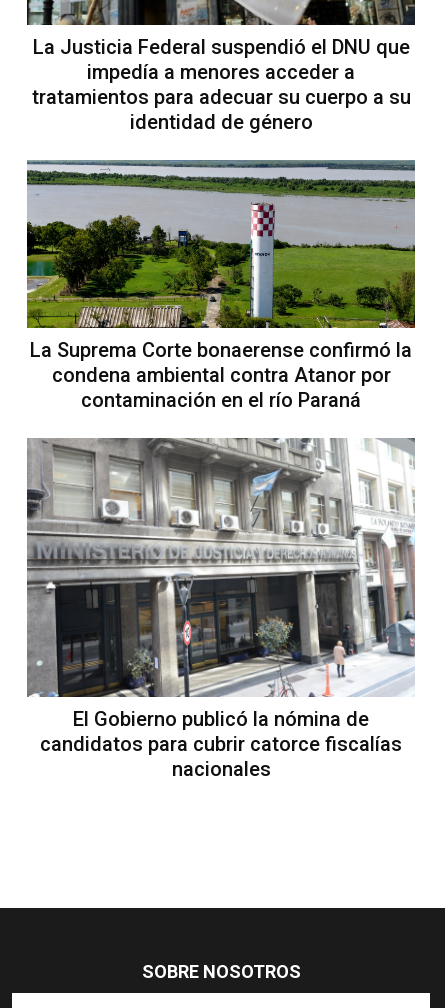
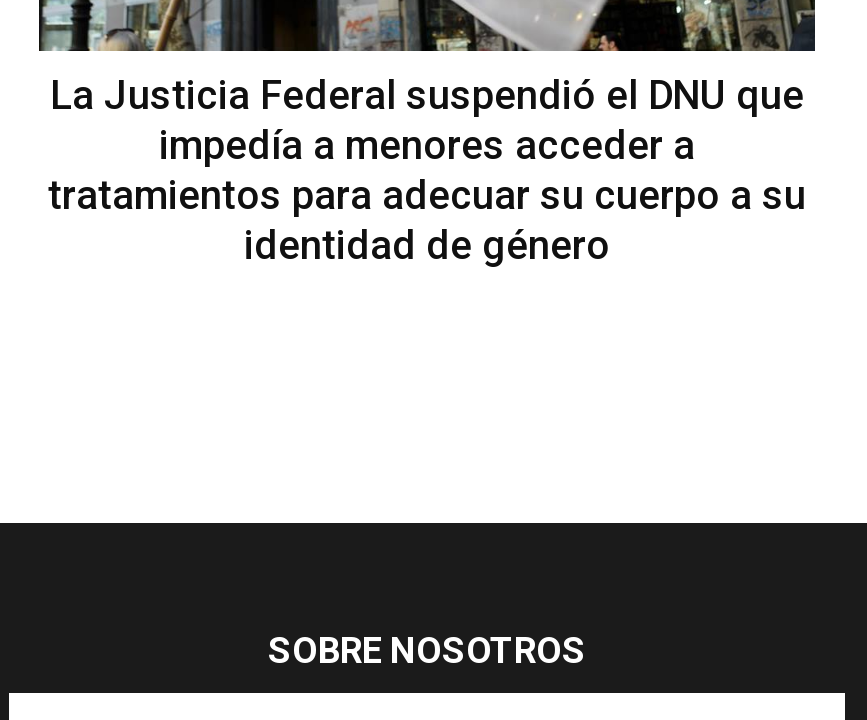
[26,159,416,412] [image] | La Suprema Corte bonaerense confirmó la | condena ambiental contra Atanor por | contaminación en el río Paraná -> none
[26,437,416,781] [image] | El Gobierno publicó la nómina de | candidatos para cubrir catorce fiscalías | nacionales -> none

